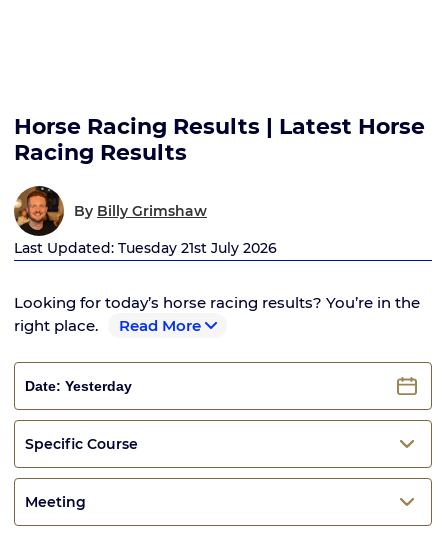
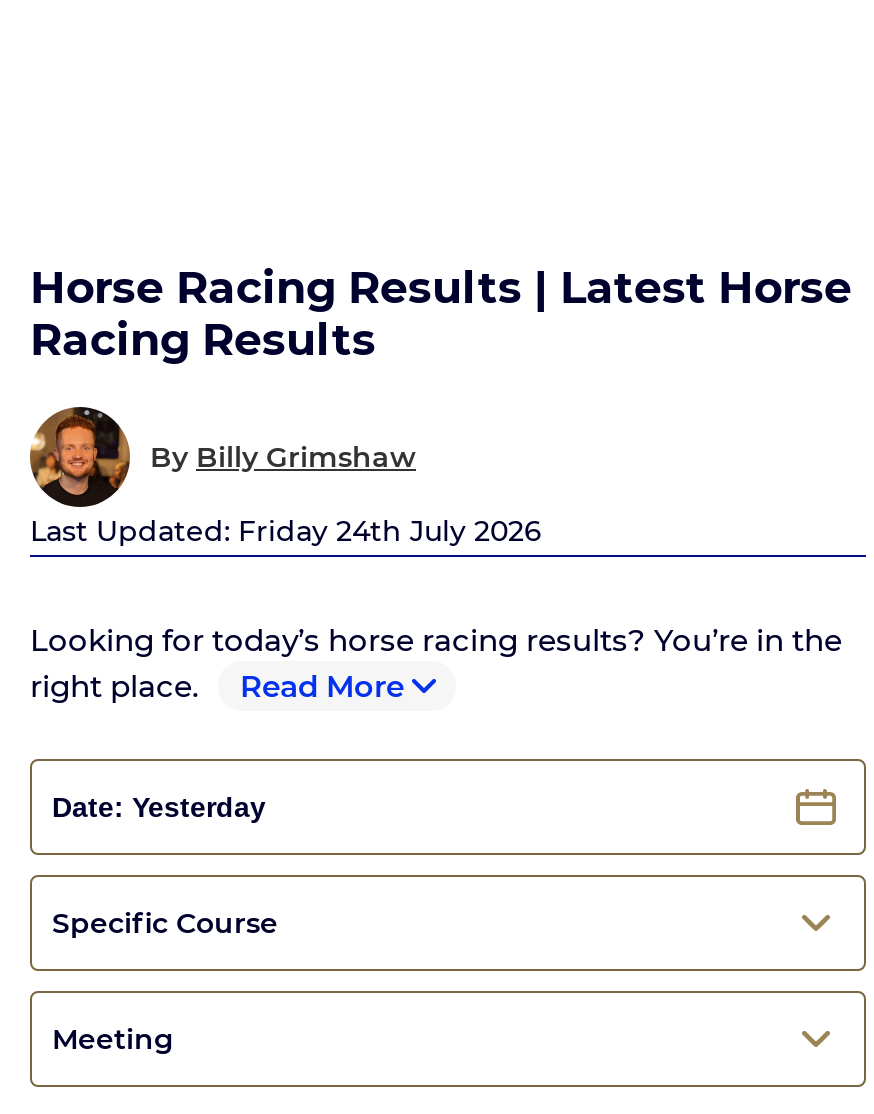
[14,239,277,257] Last Updated: Tuesday 21st July 2026 -> [30,513,542,549] Last Updated: Friday 24th July 2026

